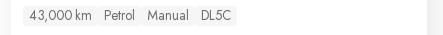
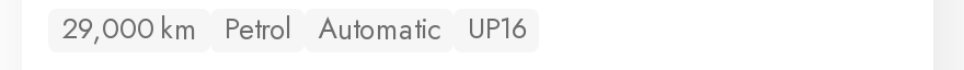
[29,9,92,23] 43,000 km -> [61,15,197,46] 29,000 km
[147,9,231,23] Manual | DL5C -> [318,15,526,46] Automatic | UP16

